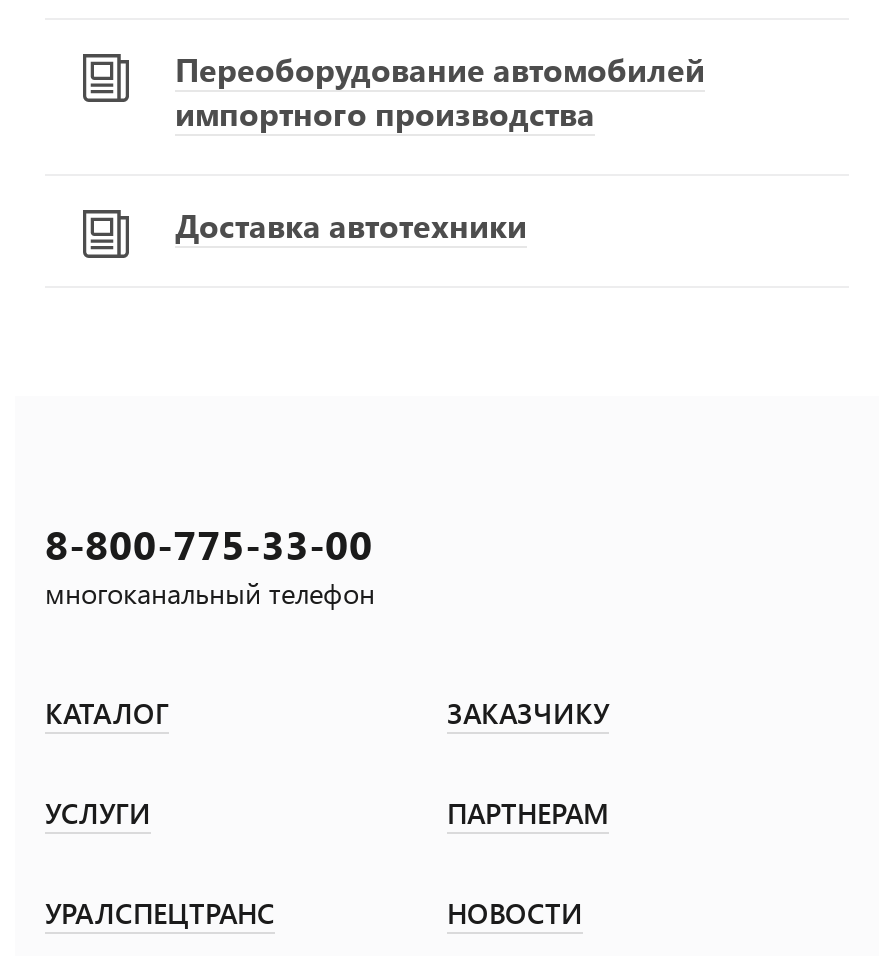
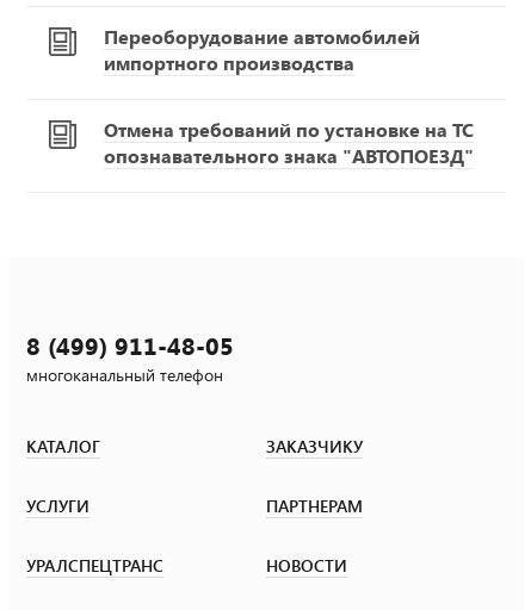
[175,205,527,247] Доставка автотехники -> [104,117,474,168] Отмена требований по установке на ТС | опознавательного знака "АВТОПОЕЗД"
[45,519,373,571] 8-800-775-33-00 -> [26,330,234,361] 8 (499) 911-48-05

